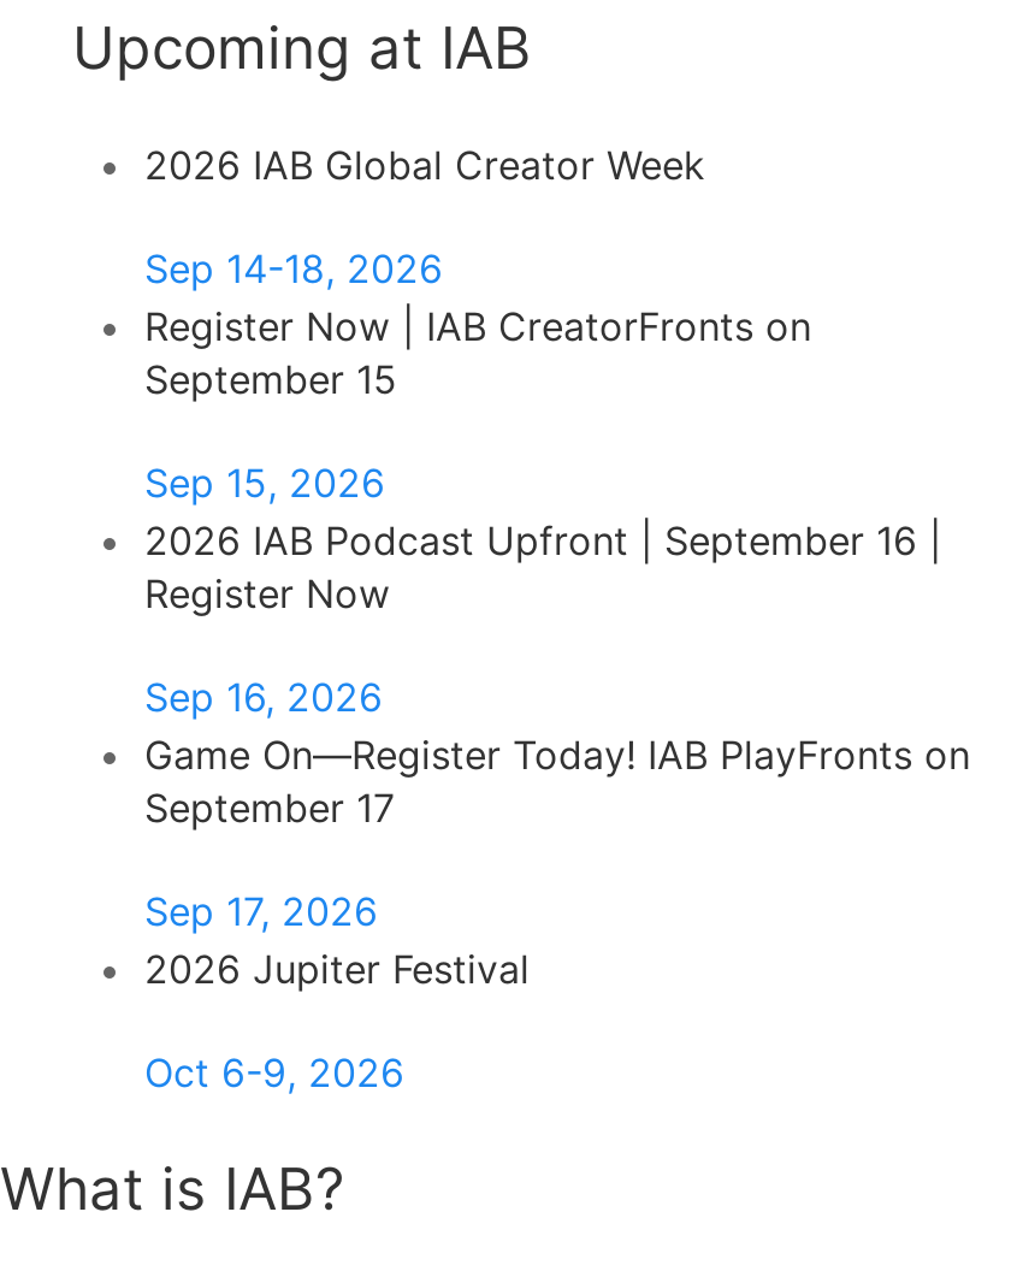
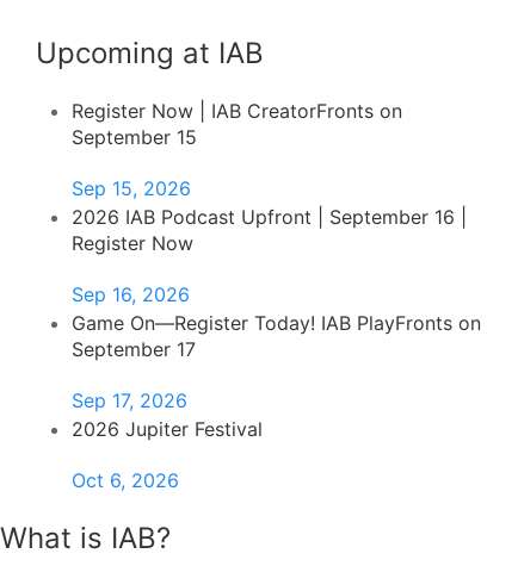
[144,141,705,292] 2026 IAB Global Creator Week | Sep 14-18, 2026 -> none
[144,1048,404,1096] Oct 6-9, 2026 -> [72,468,179,492] Oct 6, 2026

